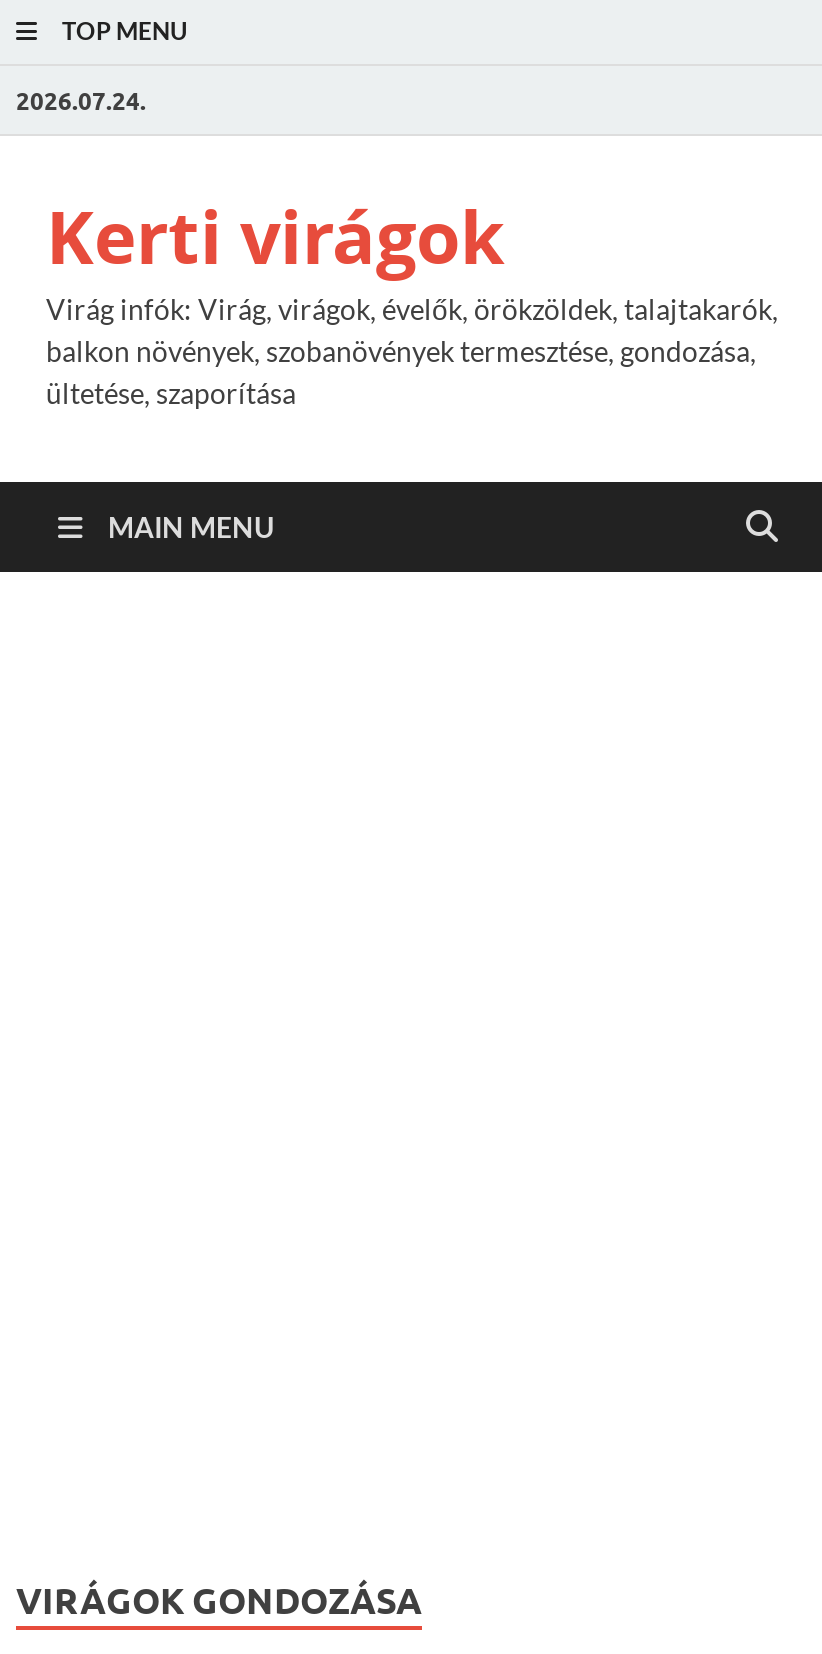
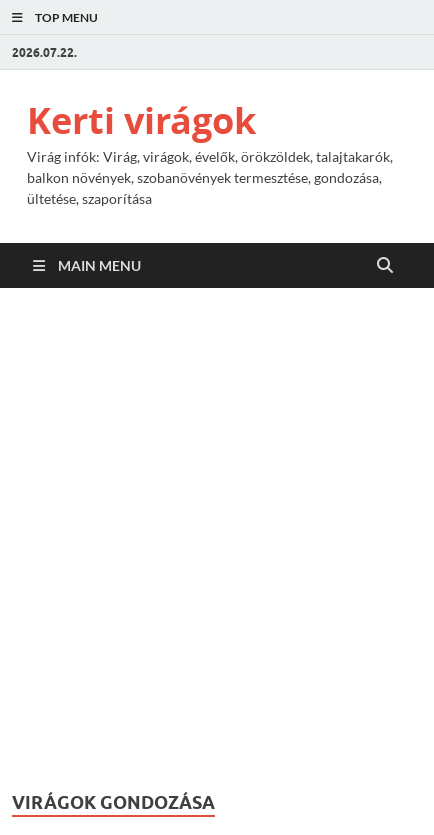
[16,85,146,115] 2026.07.24. -> [12,44,77,59] 2026.07.22.

